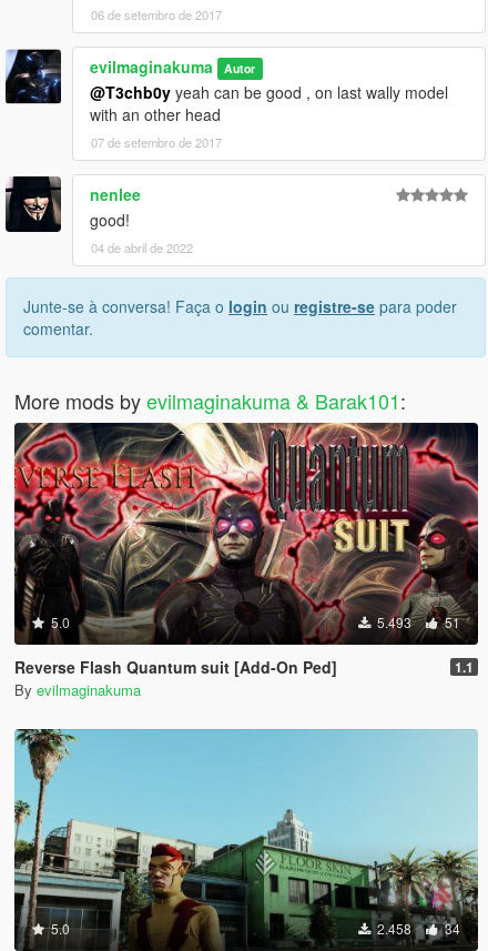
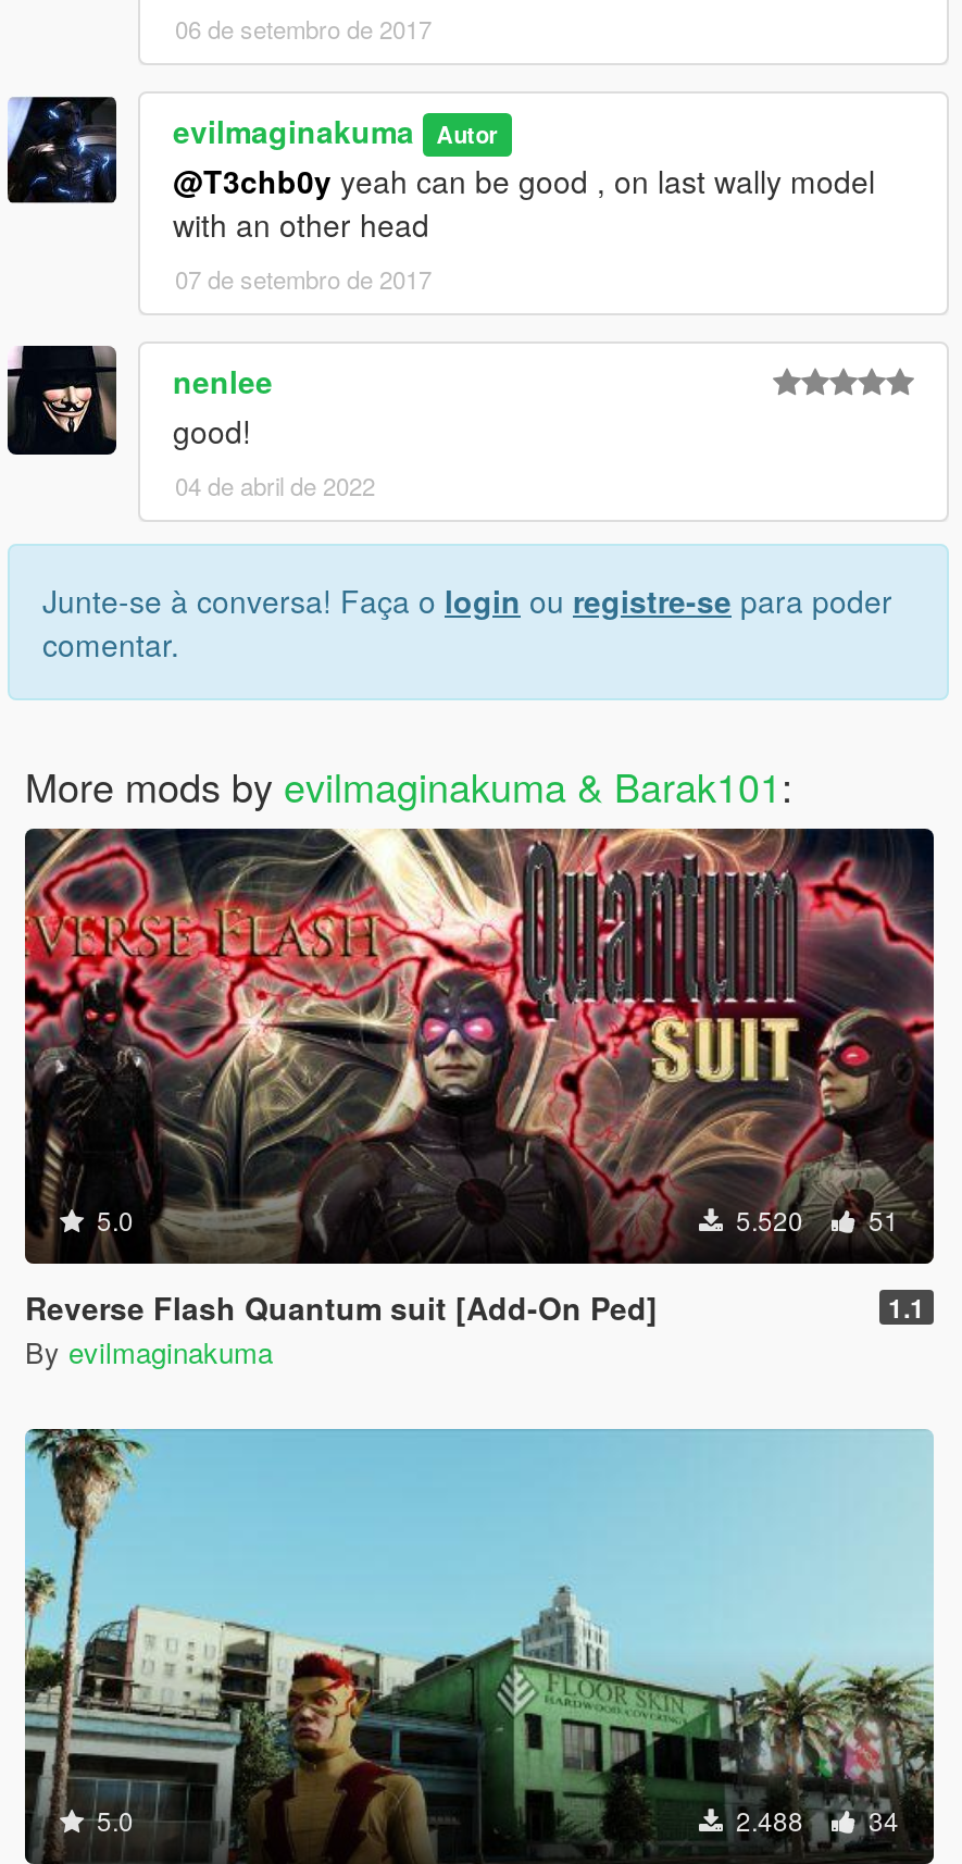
[374,613,460,632] 5.493 51 -> [729,1201,899,1238] 5.520 51
[374,919,460,938] 2.458 34 -> [729,1801,899,1838] 2.488 34

